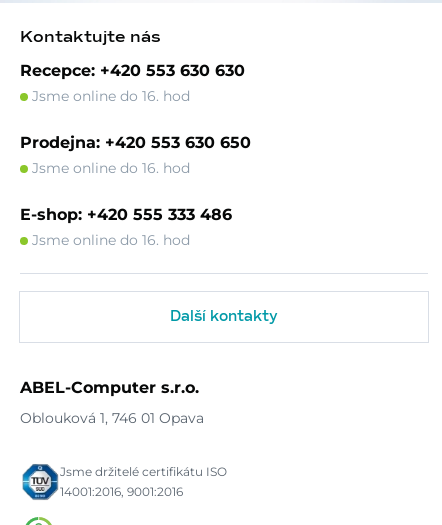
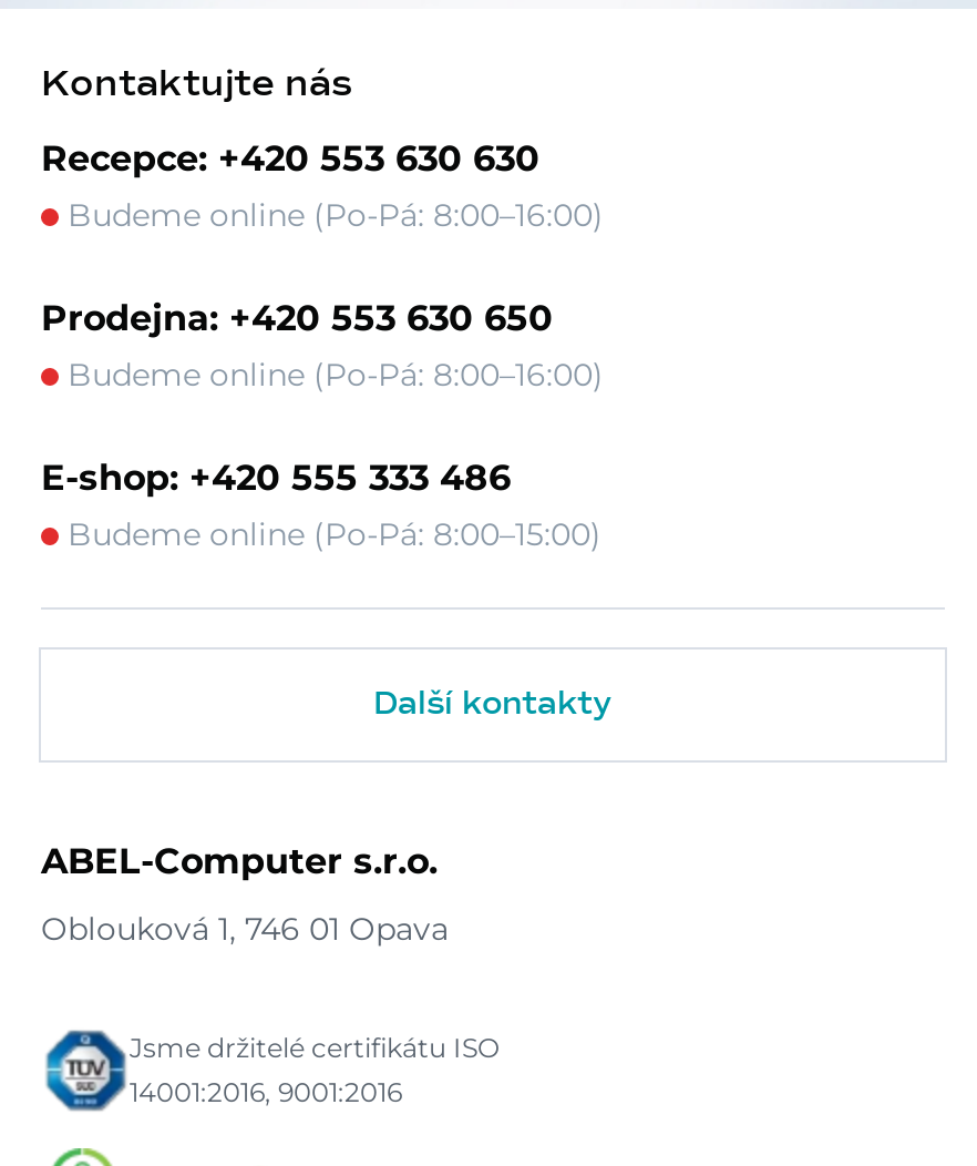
[28,87,190,105] Jsme online do 16. hod -> [59,196,604,236] Budeme online (Po-Pá: 8:00–16:00)
[28,159,190,177] Jsme online do 16. hod -> [59,356,604,395] Budeme online (Po-Pá: 8:00–16:00)
[28,231,190,249] Jsme online do 16. hod -> [59,515,601,555] Budeme online (Po-Pá: 8:00–15:00)

